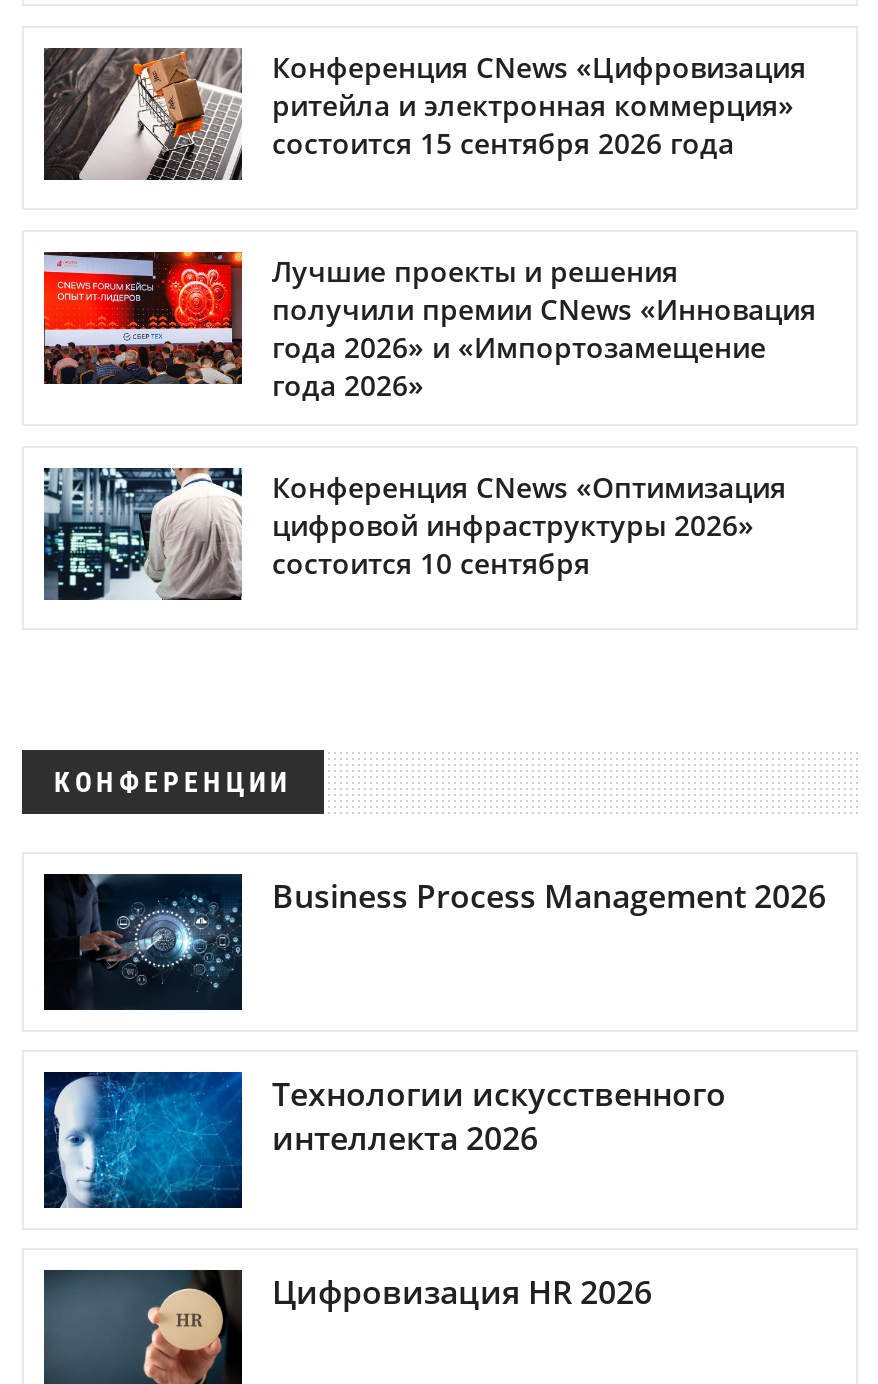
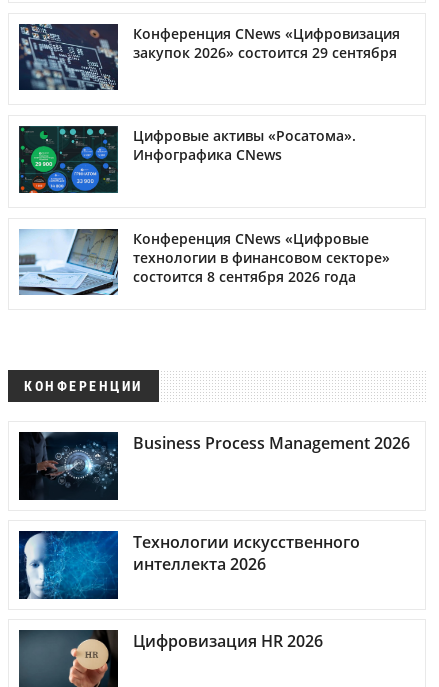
[46,48,794,182] [image] | ритейла и электронная коммерция» | состоится 15 сентября 2026 года -> [20,24,397,90] [image] | закупок 2026» состоится 29 сентября
[42,250,816,404] [image] | Лучшие проекты и решения | получили премии CNews «Инновация | года 2026» и «Импортозамещение | года 2026» -> [18,125,356,194] [image] | Цифровые активы «Росатома». | Инфографика CNews
[42,466,786,602] [image] | Конференция CNews «Оптимизация | цифровой инфраструктуры 2026» | состоится 10 сентября -> [19,229,390,296] [image] | Конференция CNews «Цифровые | технологии в финансовом секторе» | состоится 8 сентября 2026 года

